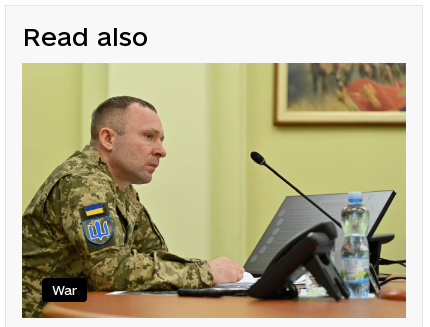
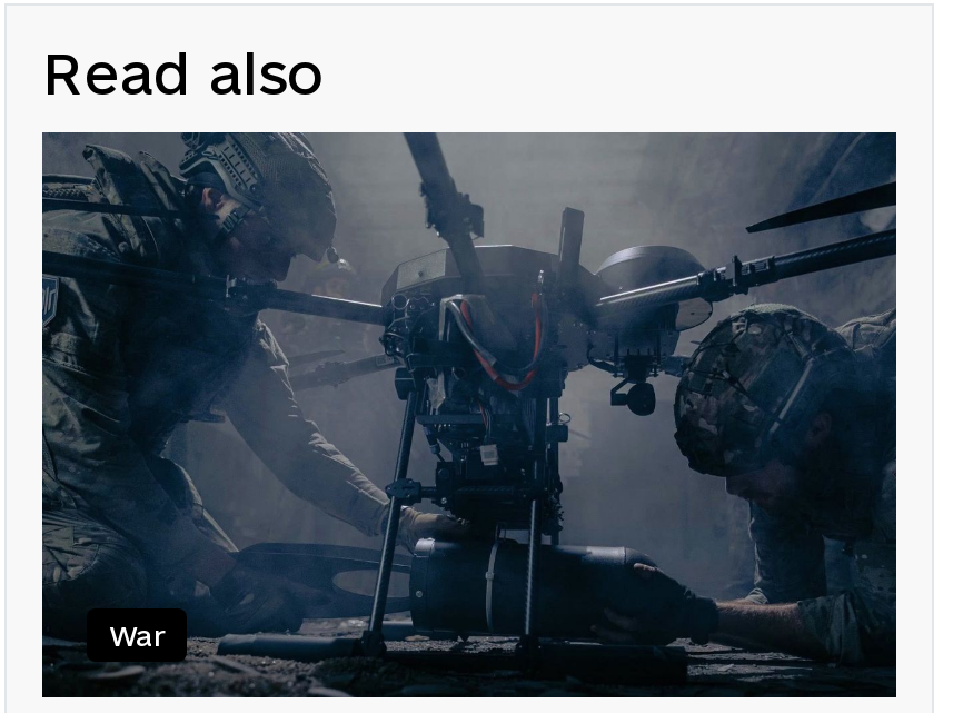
[21,62,407,319] [image] -> [40,130,899,700] [image]

